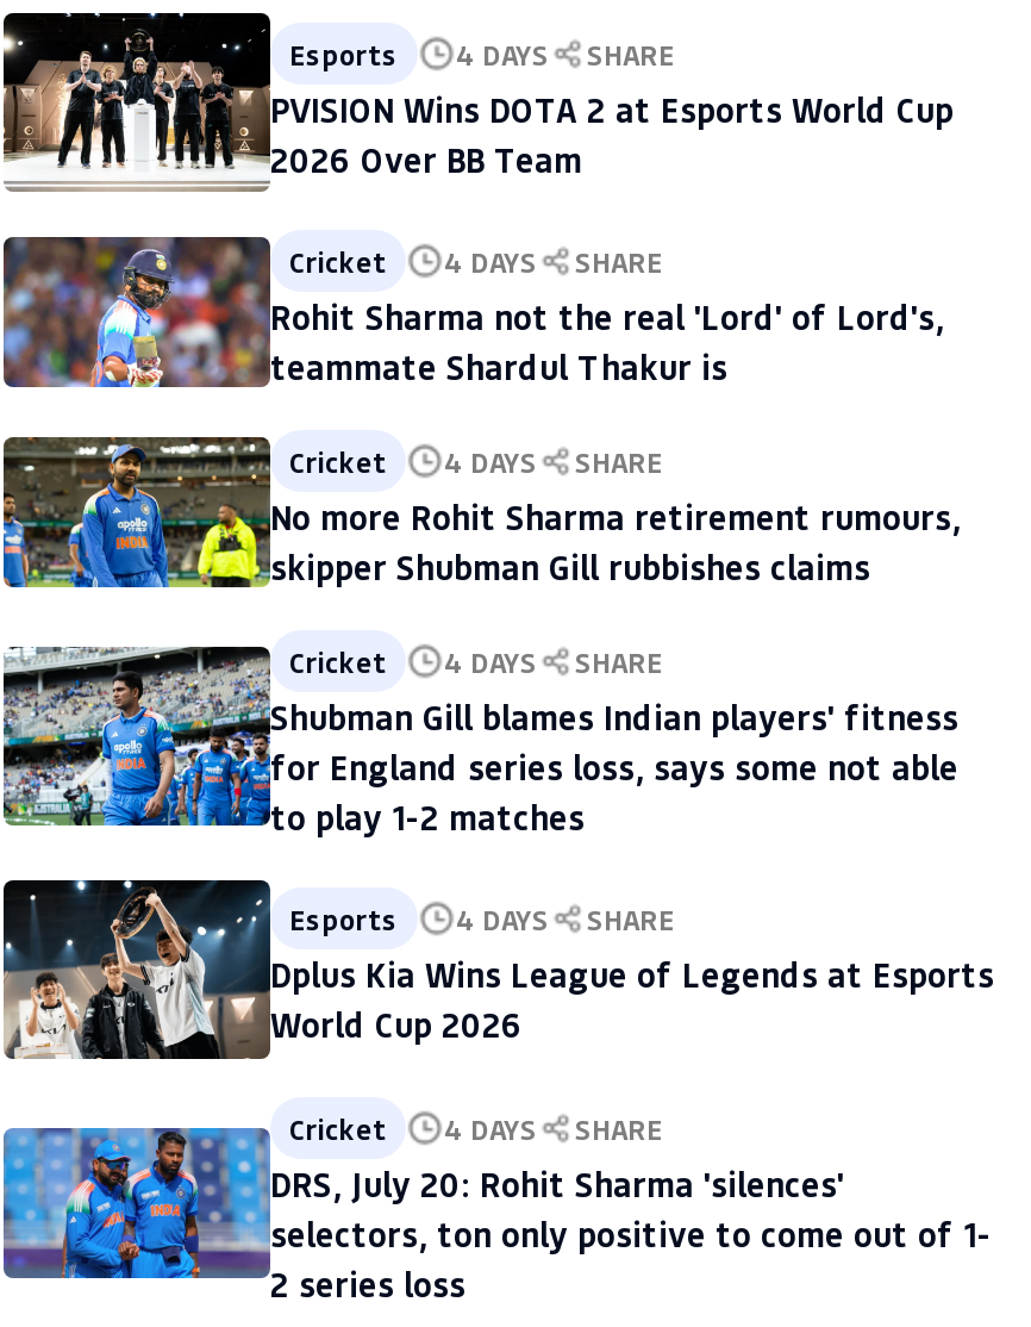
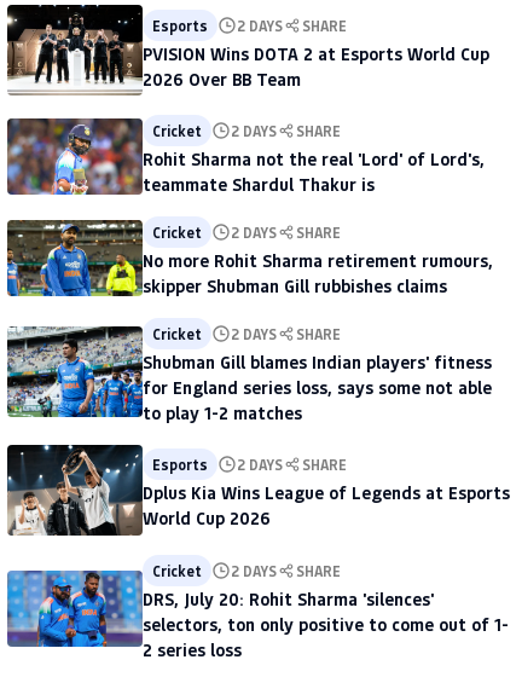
[289,34,675,72] Esports 4 DAYS SHARE -> [152,15,347,35] Esports 2 DAYS SHARE
[289,242,663,280] Cricket 4 DAYS SHARE -> [152,121,341,140] Cricket 2 DAYS SHARE
[289,442,663,480] Cricket 4 DAYS SHARE -> [152,223,341,242] Cricket 2 DAYS SHARE
[289,642,663,680] Cricket 4 DAYS SHARE -> [152,324,341,343] Cricket 2 DAYS SHARE
[289,900,675,938] Esports 4 DAYS SHARE -> [152,455,347,474] Esports 2 DAYS SHARE
[289,1109,663,1147] Cricket 4 DAYS SHARE -> [152,561,341,580] Cricket 2 DAYS SHARE

